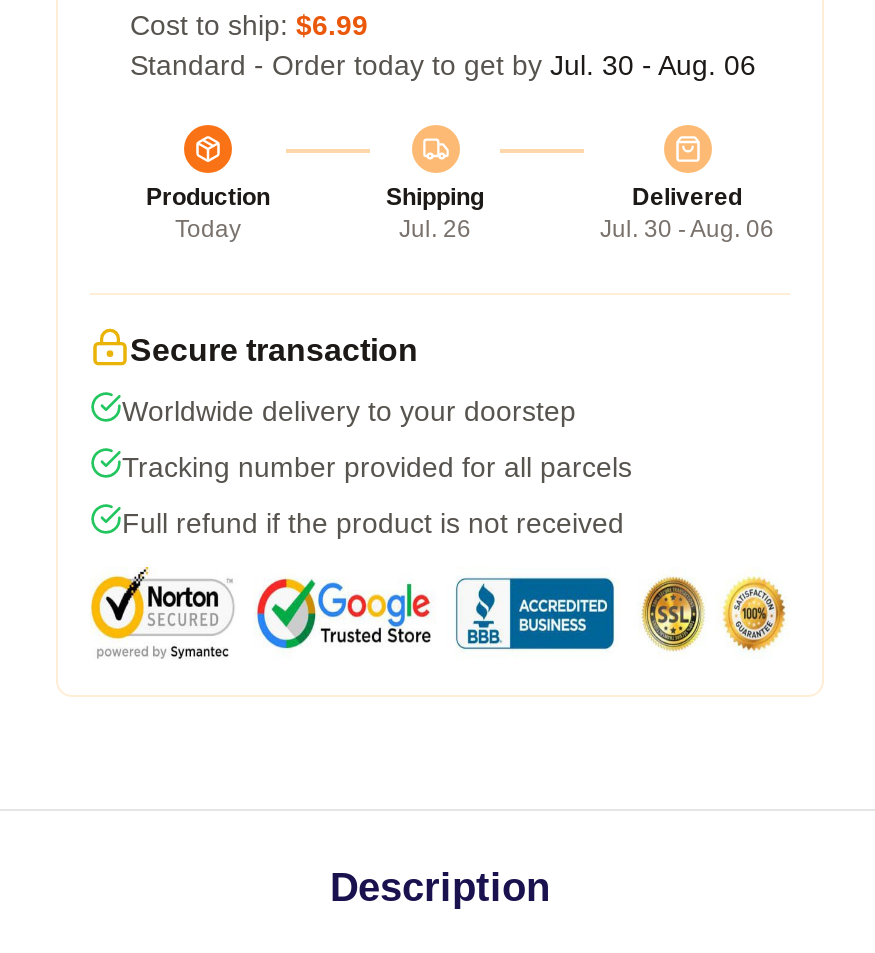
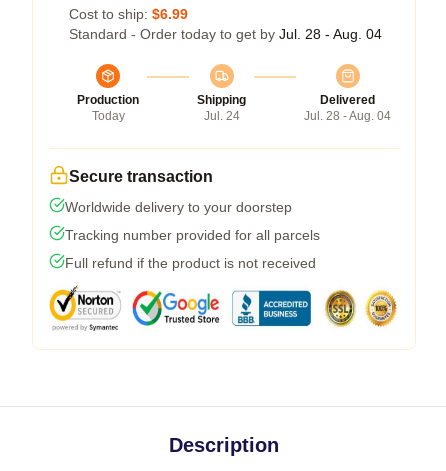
[130,49,756,81] Standard - Order today to get by Jul. 30 - Aug. 06 -> [69,26,382,42] Standard - Order today to get by Jul. 28 - Aug. 04
[399,215,471,243] Jul. 26 -> [203,109,239,123] Jul. 24
[600,215,774,243] Jul. 30 - Aug. 06 -> [304,109,391,123] Jul. 28 - Aug. 04

